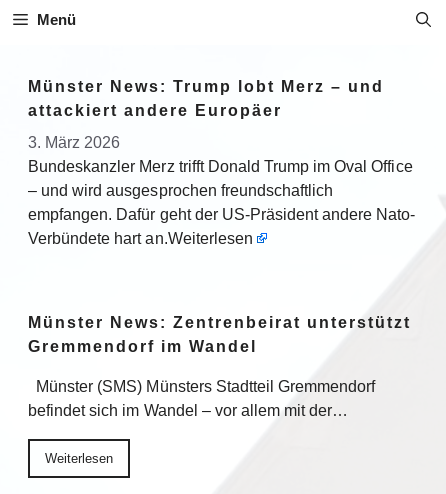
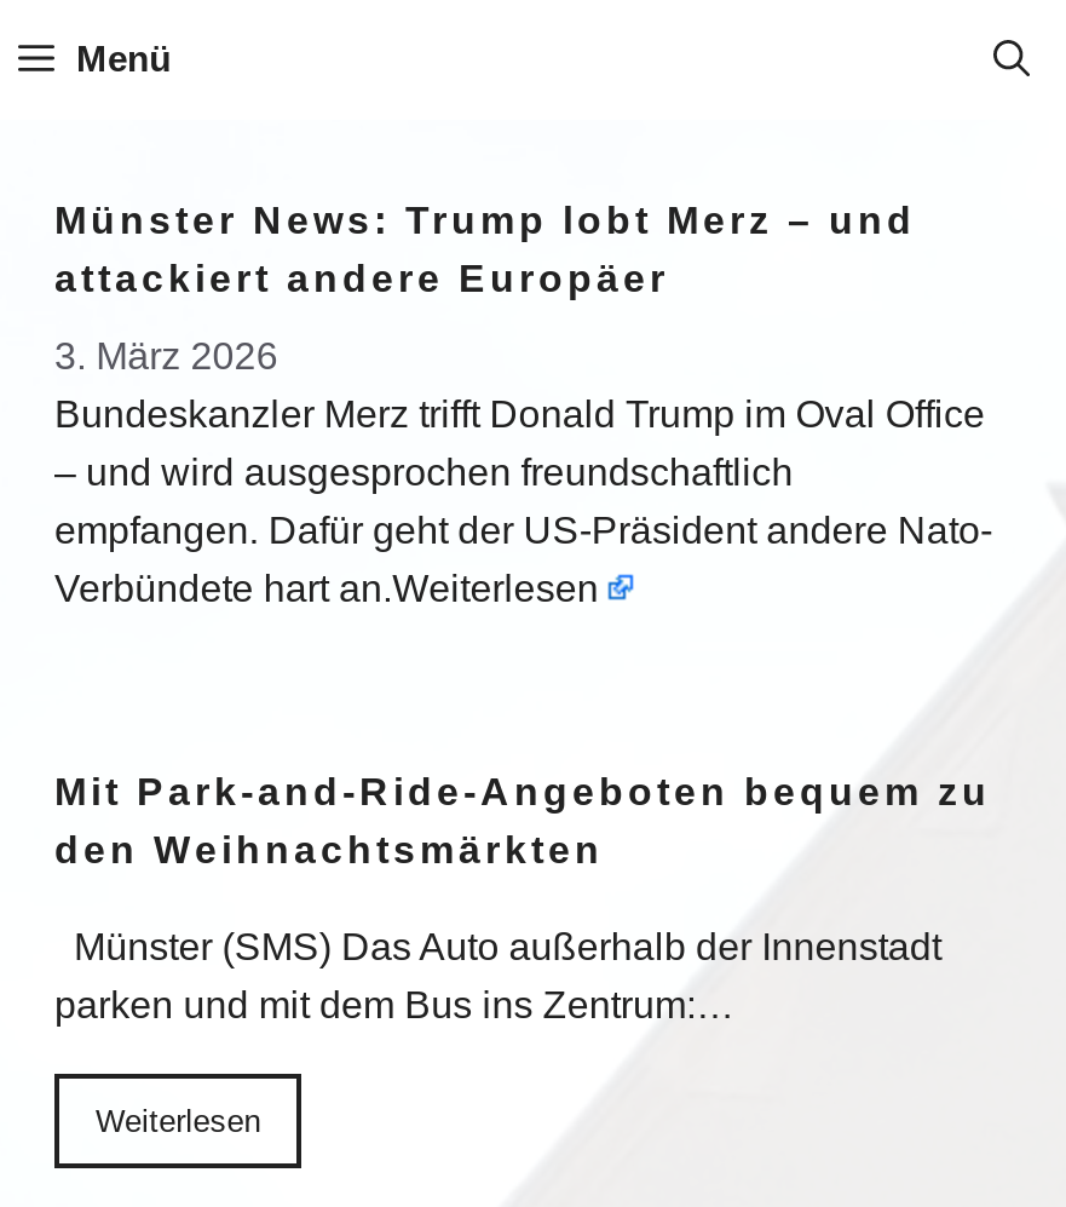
[28,314,411,355] Münster News: Zentrenbeirat unterstützt | Gremmendorf im Wandel -> [54,771,991,870] Mit Park-and-Ride-Angeboten bequem zu | den Weihnachtsmärkten
[28,378,375,419] Münster (SMS) Münsters Stadtteil Gremmendorf | befindet sich im Wandel – vor allem mit der… -> [54,926,941,1025] Münster (SMS) Das Auto außerhalb der Innenstadt | parken und mit dem Bus ins Zentrum:…

